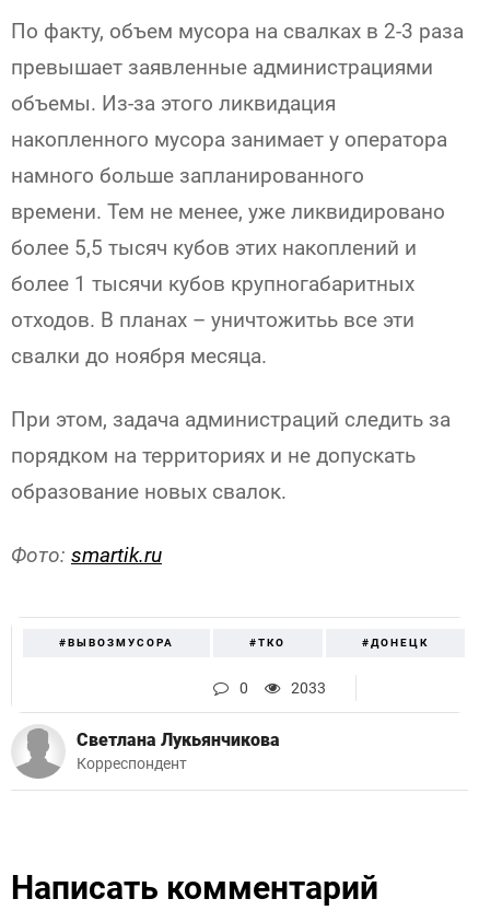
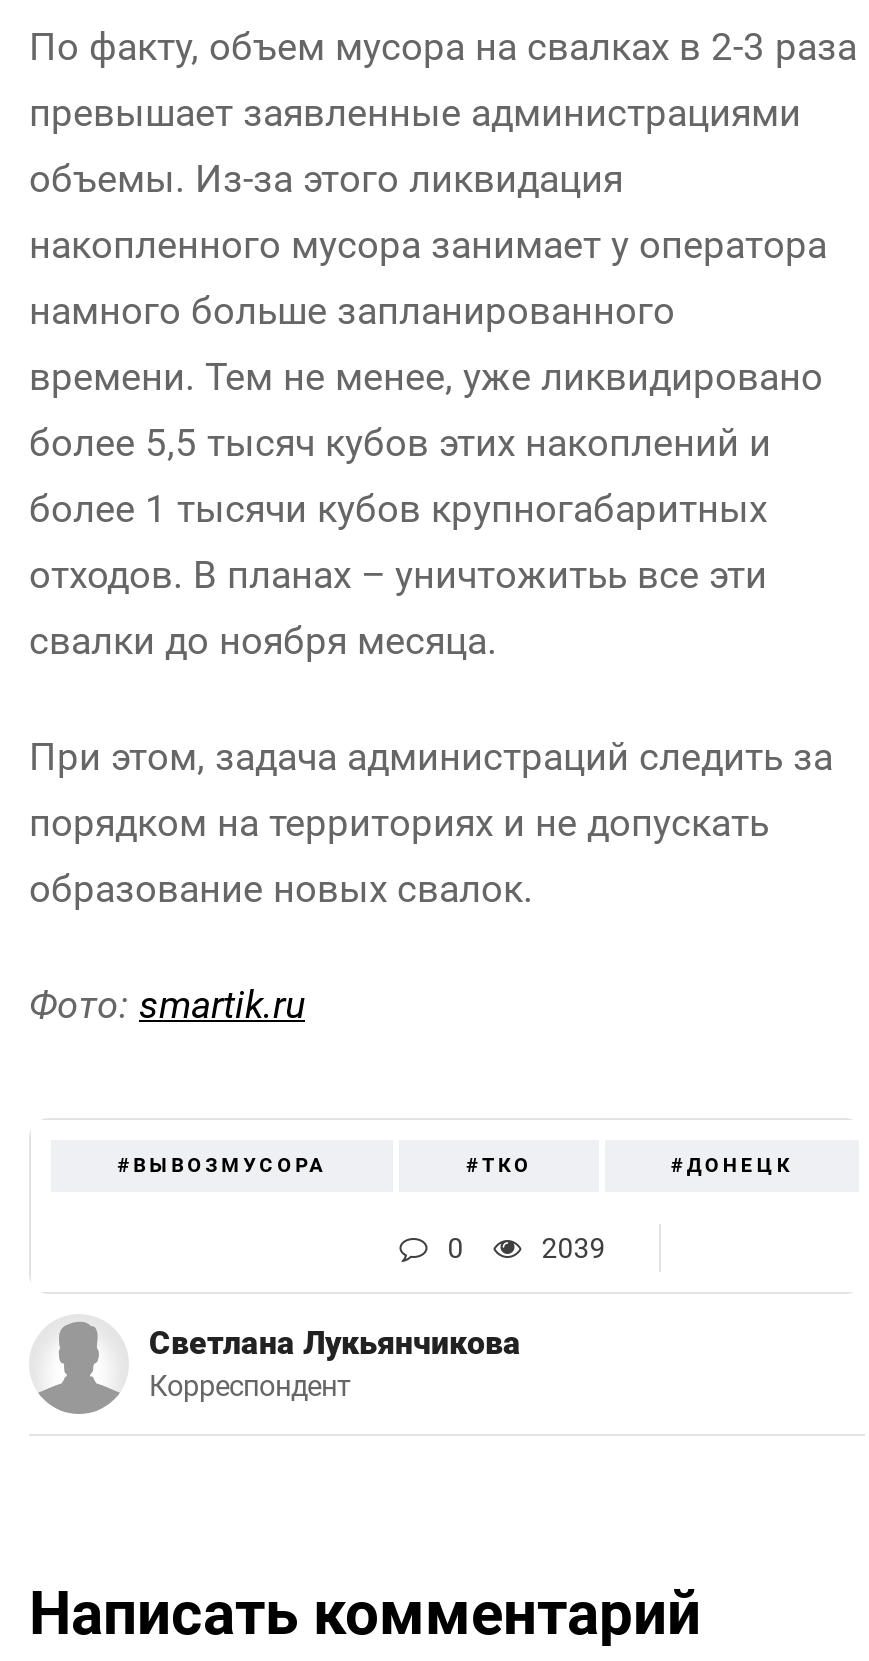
[291,679,326,697] 2033 -> [541,1232,605,1264] 2039

